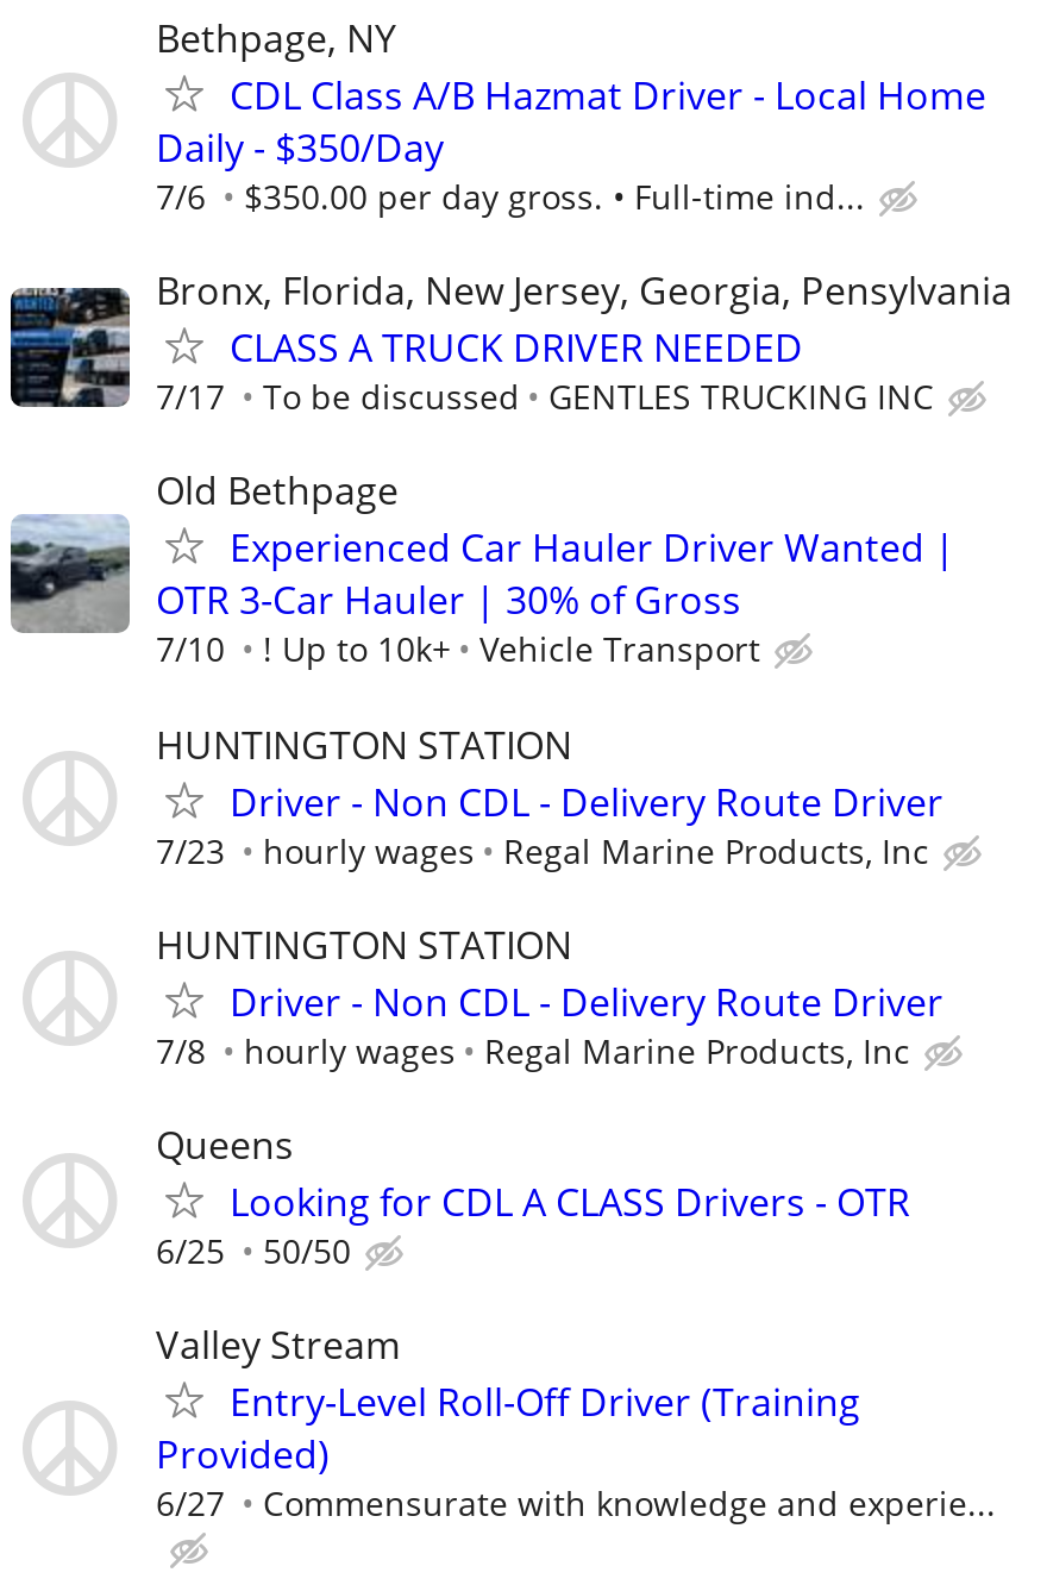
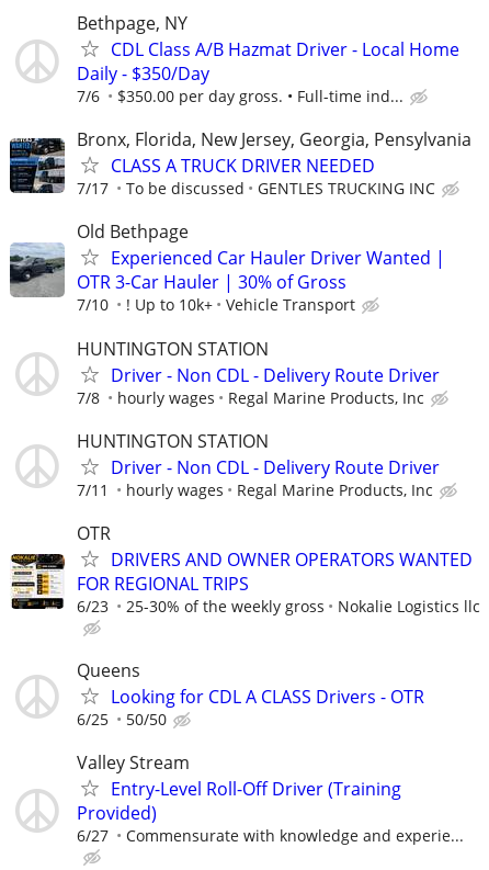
[156,827,929,872] 7/23 hourly wages Regal Marine Products, Inc -> [77,387,424,408] 7/8 hourly wages Regal Marine Products, Inc
[156,1028,910,1073] 7/8 hourly wages Regal Marine Products, Inc -> [77,479,433,500] 7/11 hourly wages Regal Marine Products, Inc
none -> [10,521,480,617] [image] | OTR | DRIVERS AND OWNER OPERATORS WANTED | FOR REGIONAL TRIPS | 6/23 | 25-30% of the weekly gross | Nokalie Logistics llc

